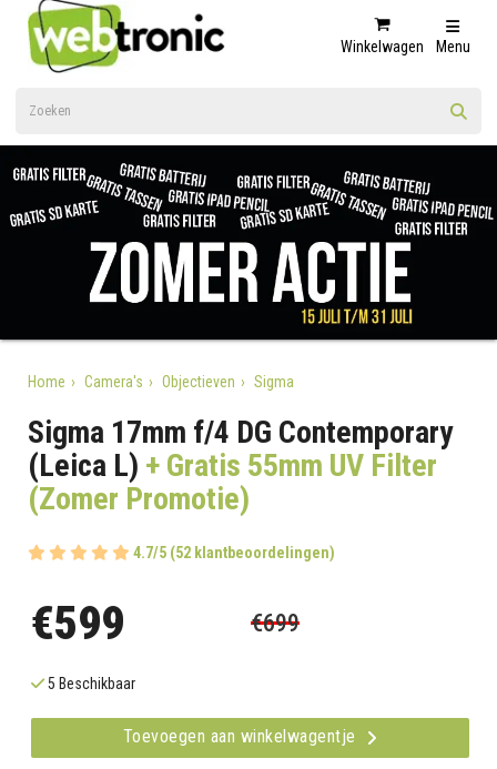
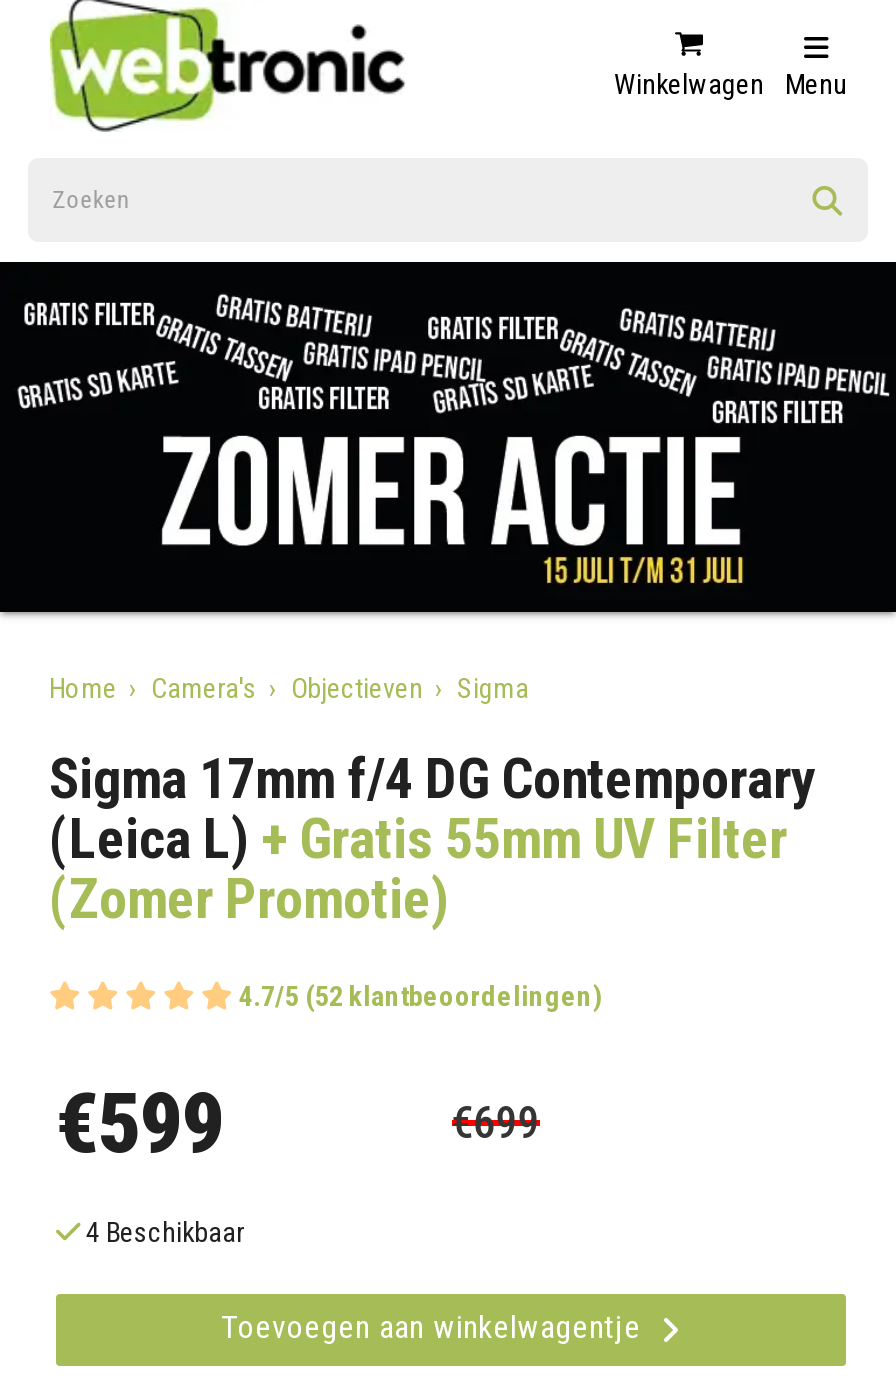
[44,675,135,693] 5 Beschikbaar -> [80,1217,244,1249] 4 Beschikbaar

